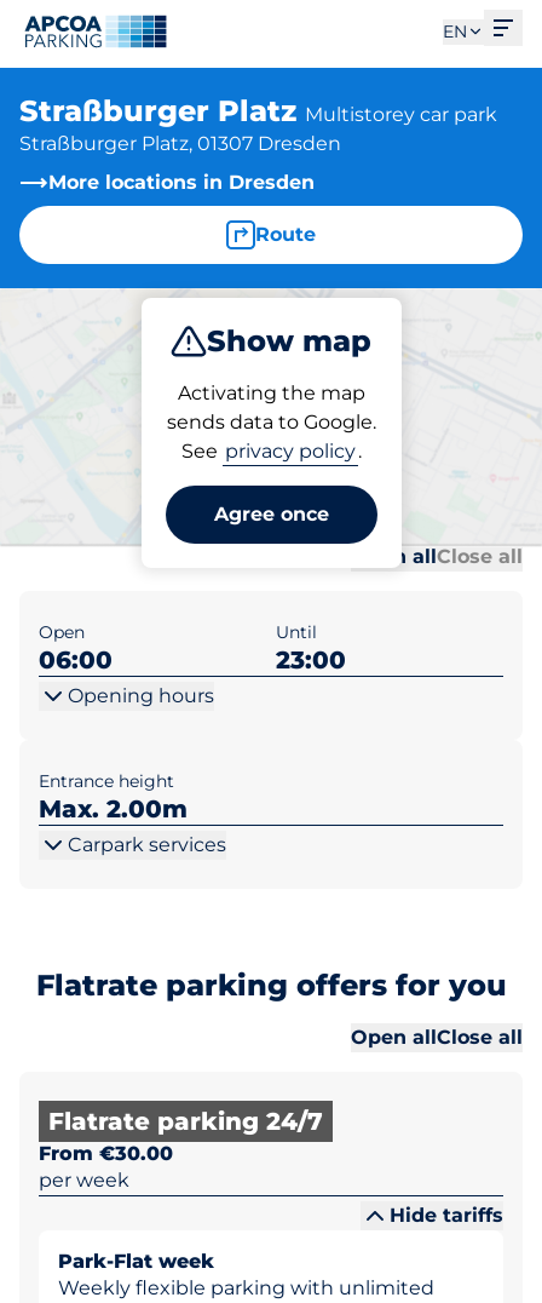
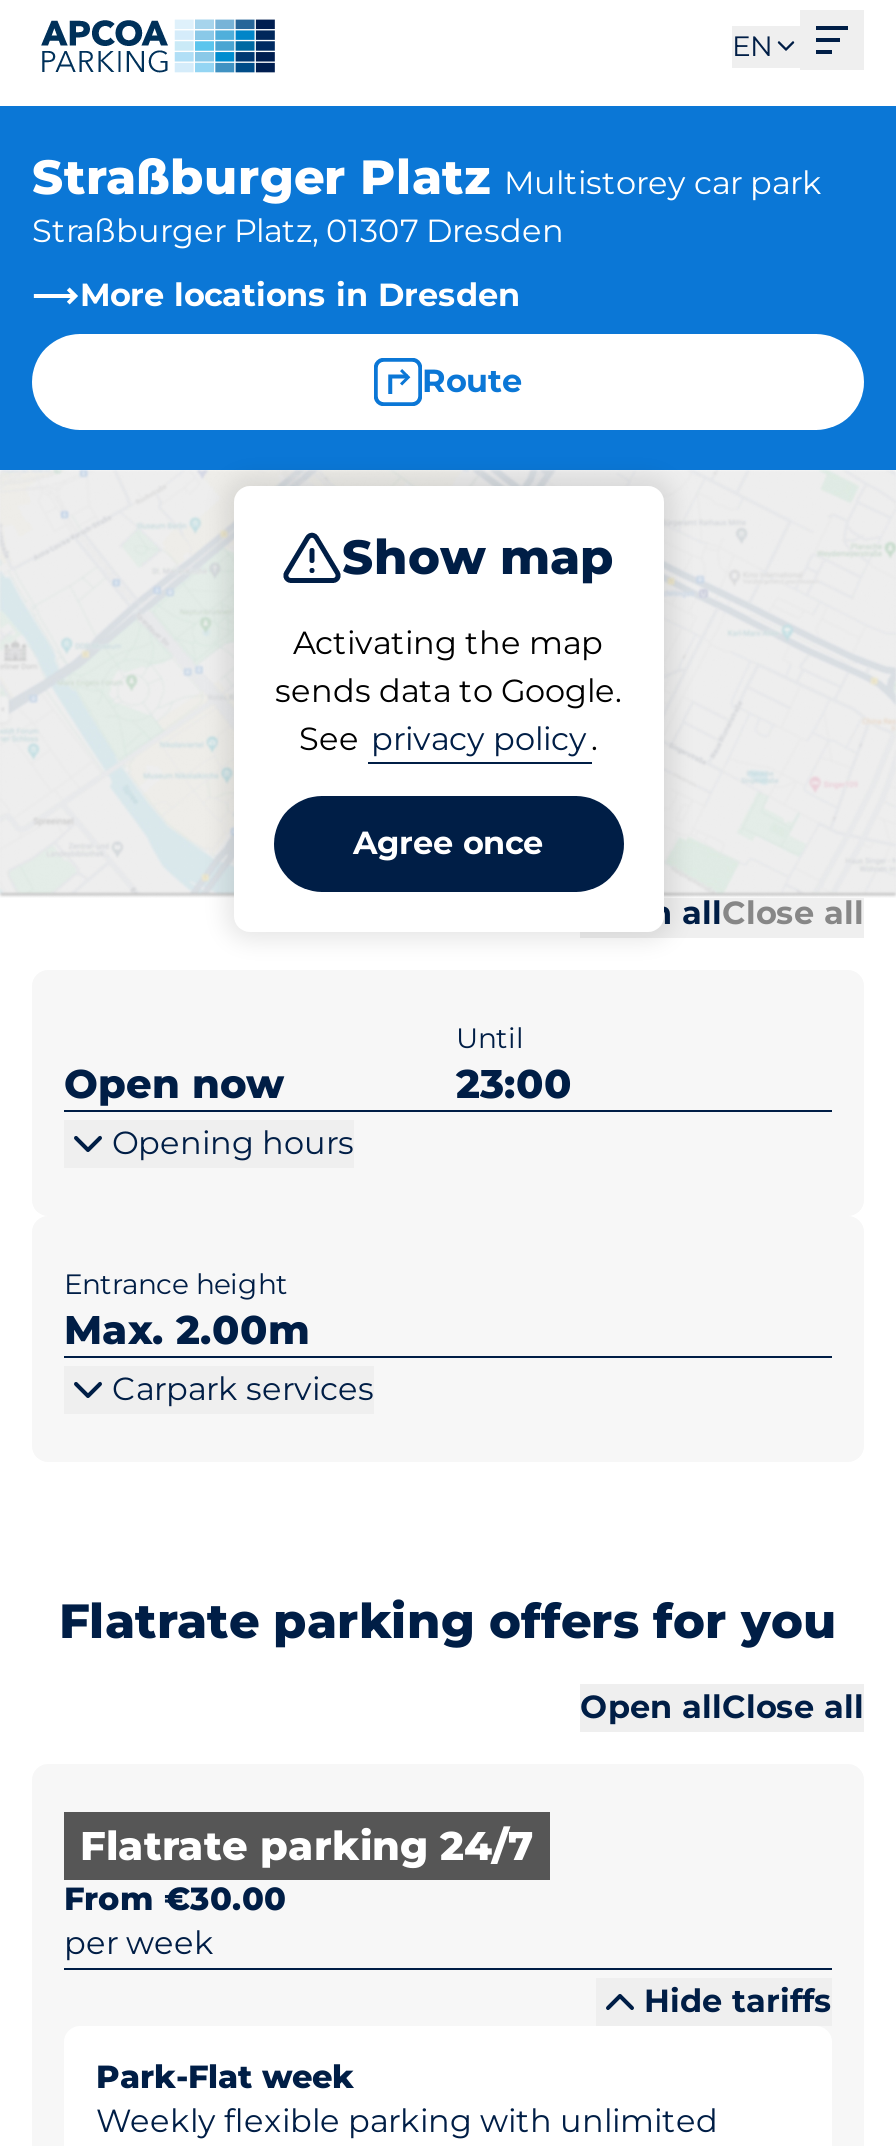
[39,621,113,675] Open | 06:00 -> [64,1060,284,1108] Open now

